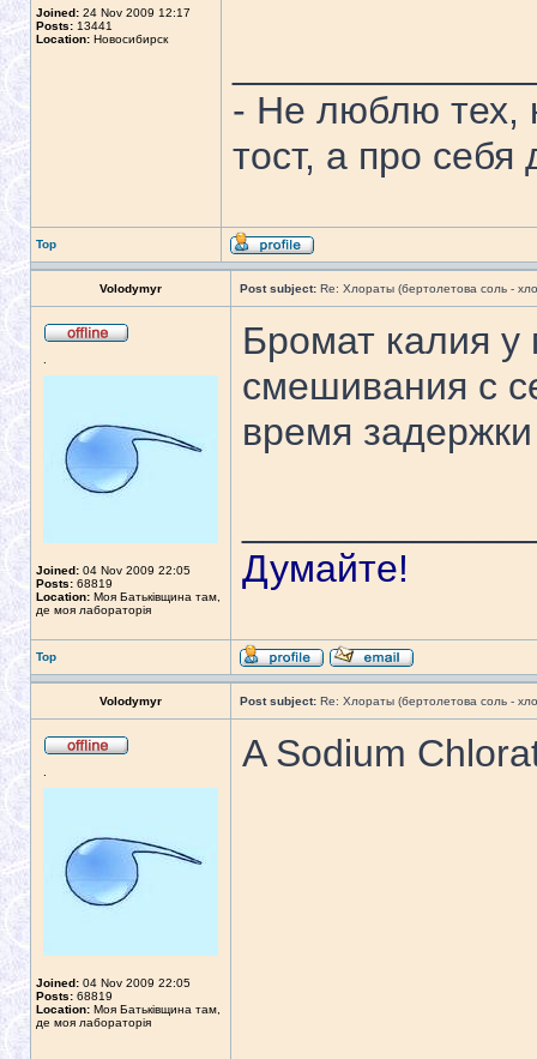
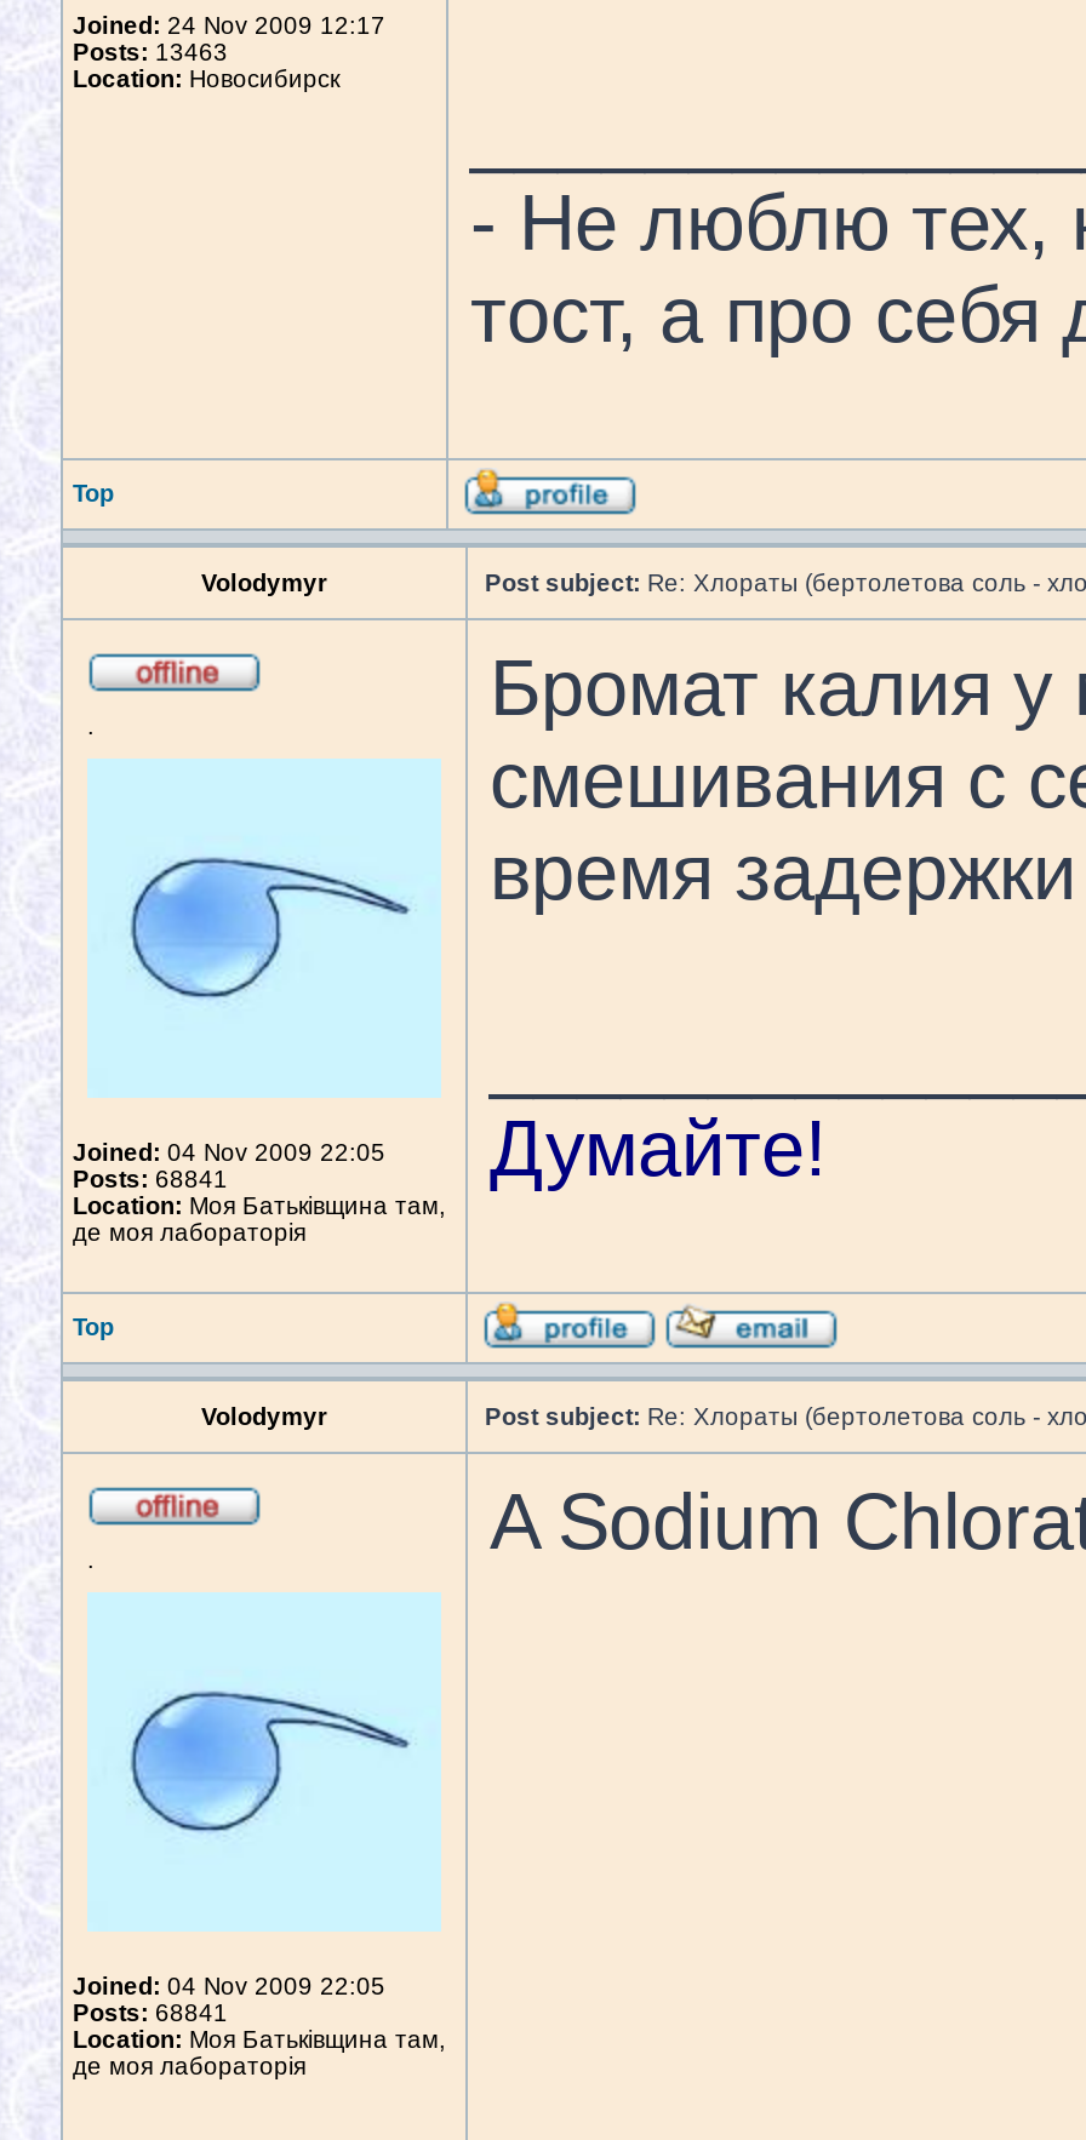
[36,19,113,32] Posts: 13441 -> [73,39,228,65] Posts: 13463
[36,577,113,590] Posts: 68819 -> [73,1166,228,1192] Posts: 68841
[36,989,113,1003] Posts: 68819 -> [73,1999,228,2026] Posts: 68841

